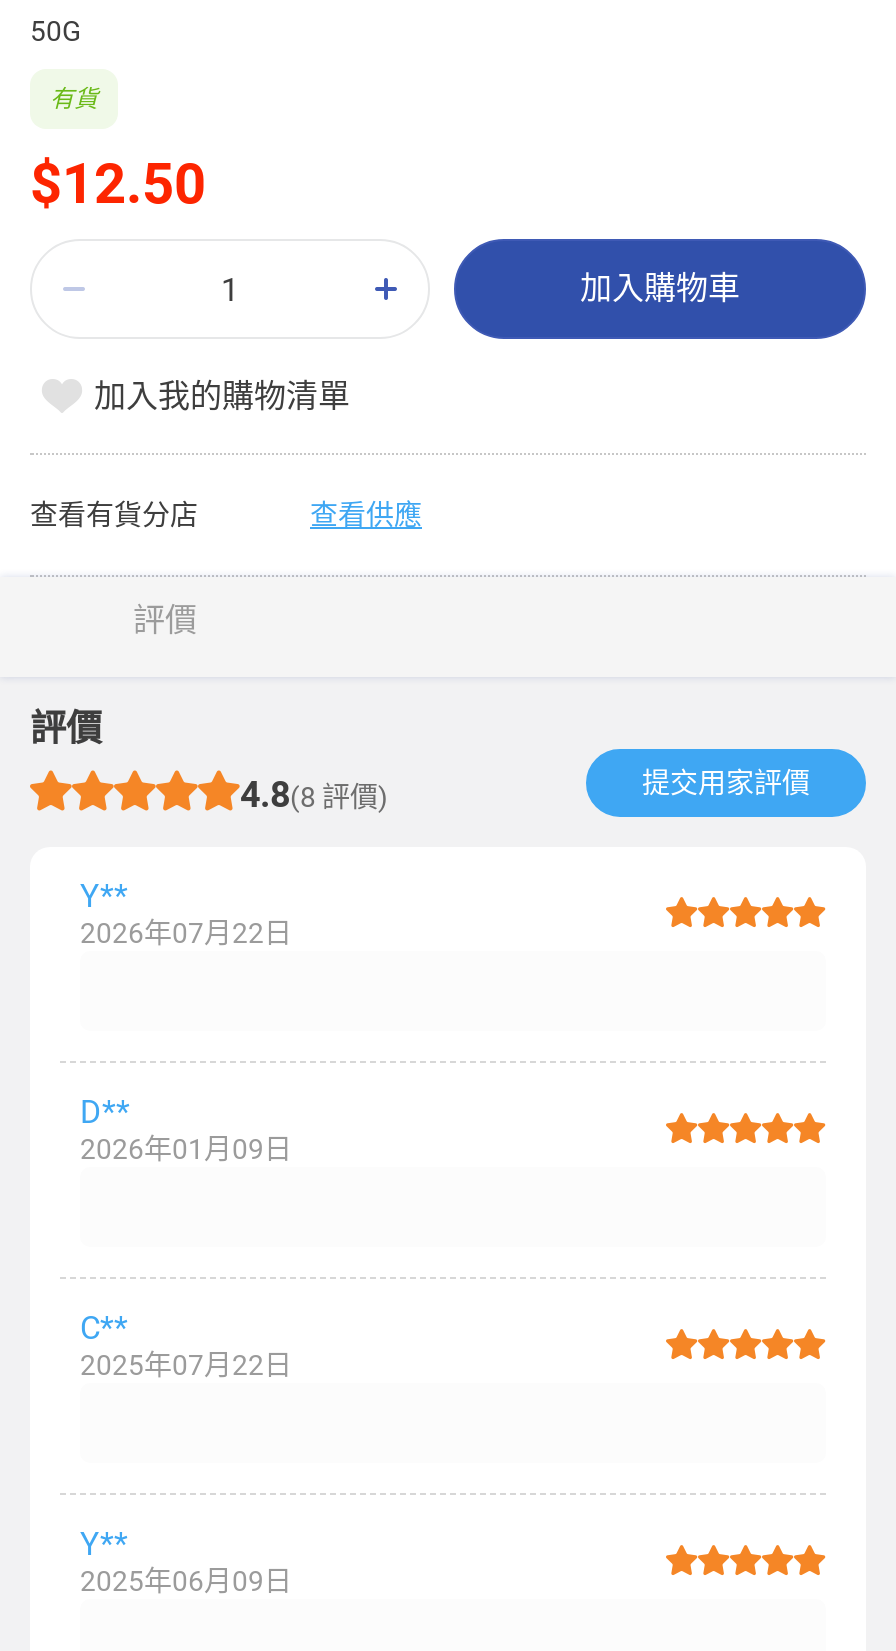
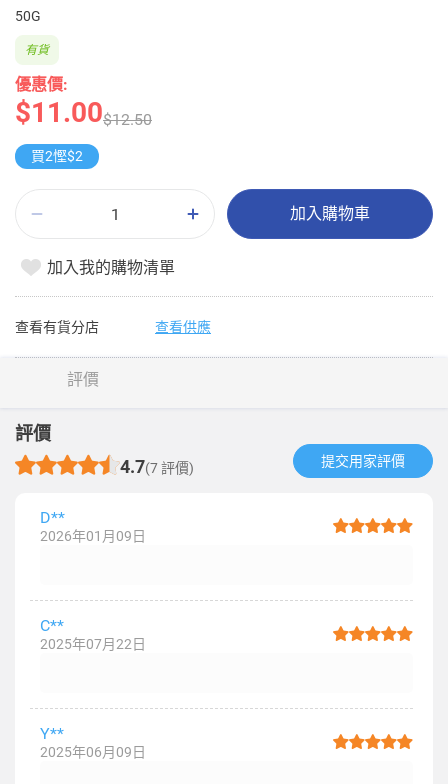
none -> [31,148,83,164] 買2慳$2
[30,151,206,217] $12.50 -> [15,75,152,129] 優惠價: | $11.00$12.50
moved [30,269,810,798] -> [15,204,405,468]: 加入購物車 | 加入我的購物清單 | 查看有貨分店 | 查看供應 | 評價 | 評價 | 提交用家評價
[240,773,388,815] 4.8(8 評價) -> [120,456,194,477] 4.7(7 評價)
[80,877,292,949] Y** | 2026年07月22日 -> none

